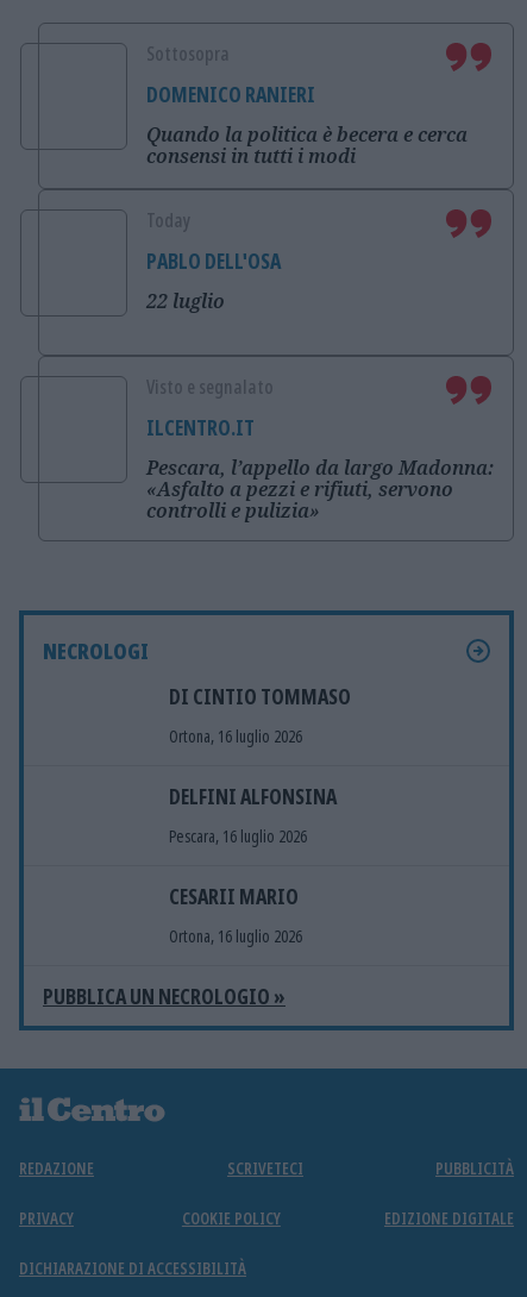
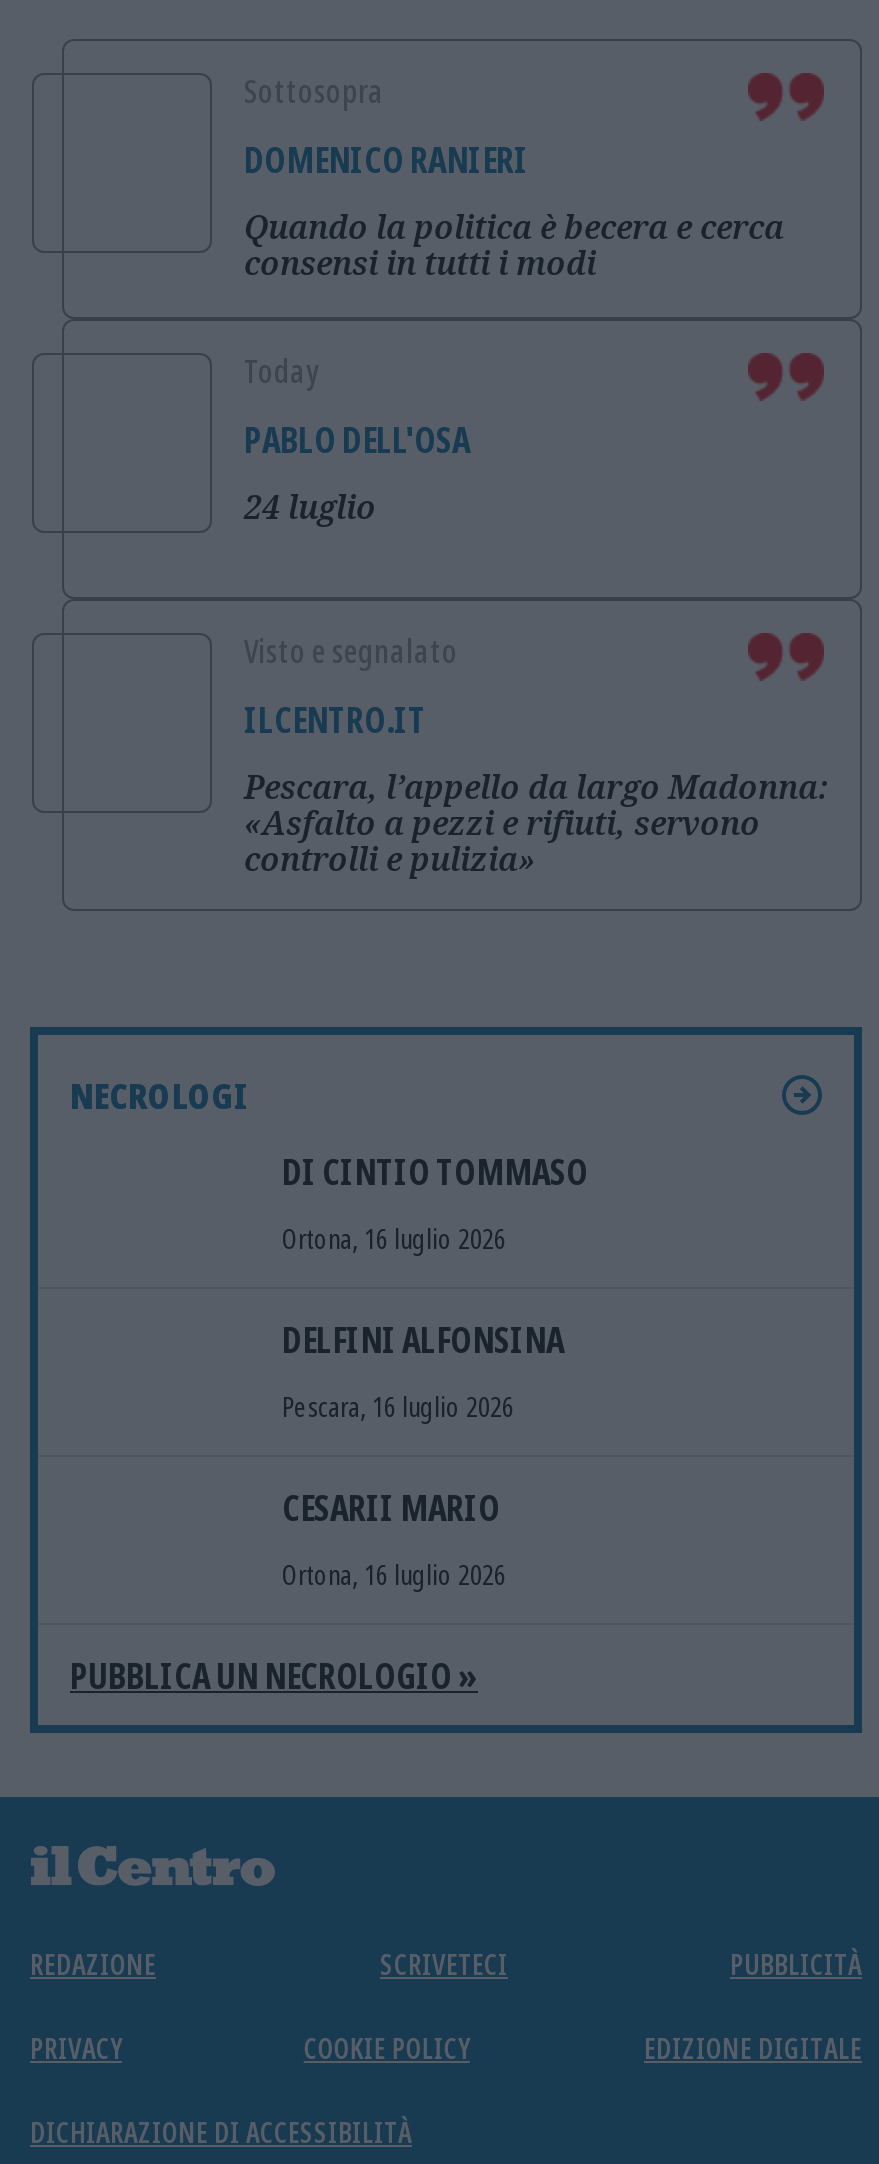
[146,288,225,314] 22 luglio -> [244,485,376,529] 24 luglio

